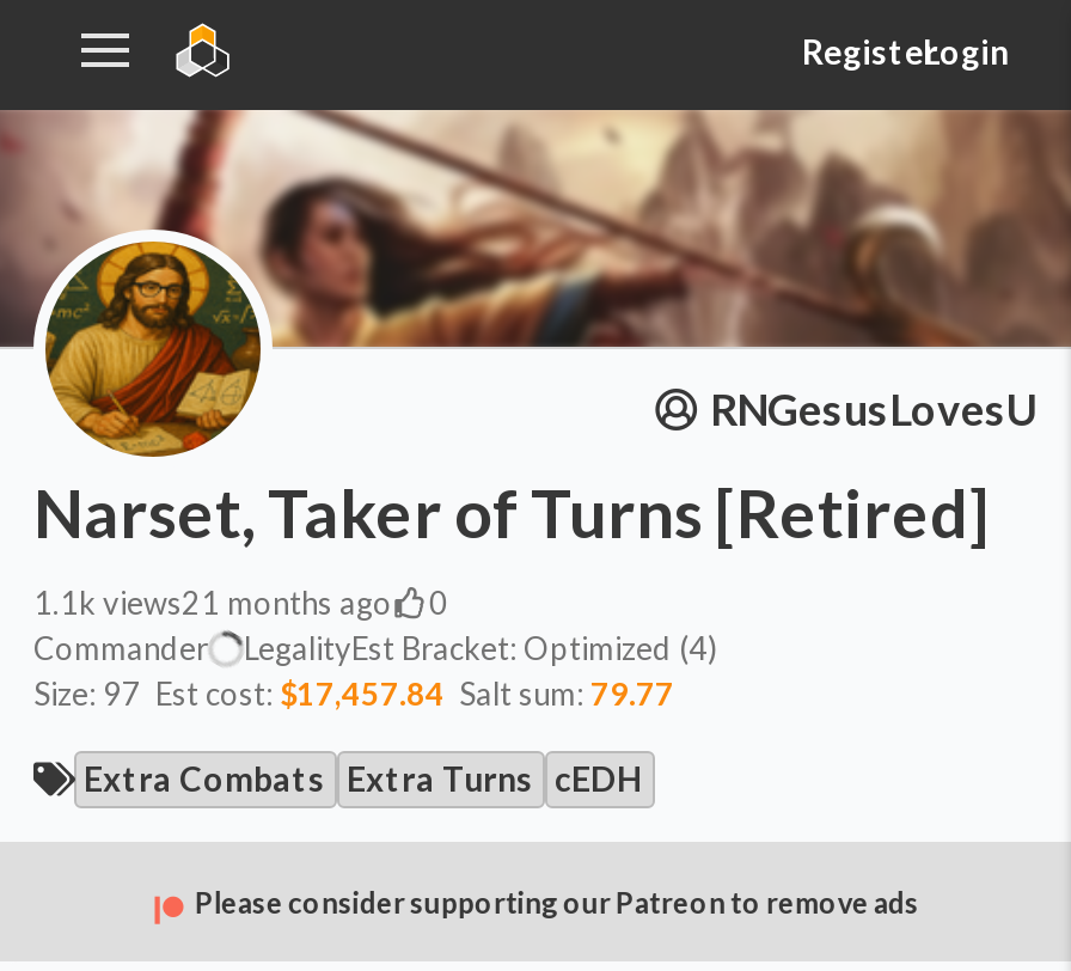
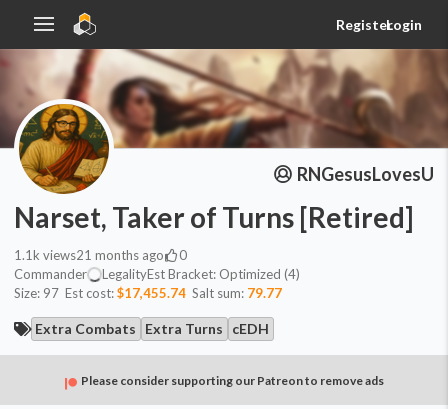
[33,673,674,712] Size: 97 Est cost: $17,457.84 Salt sum: 79.77 -> [14,284,282,300] Size: 97 Est cost: $17,455.74 Salt sum: 79.77

